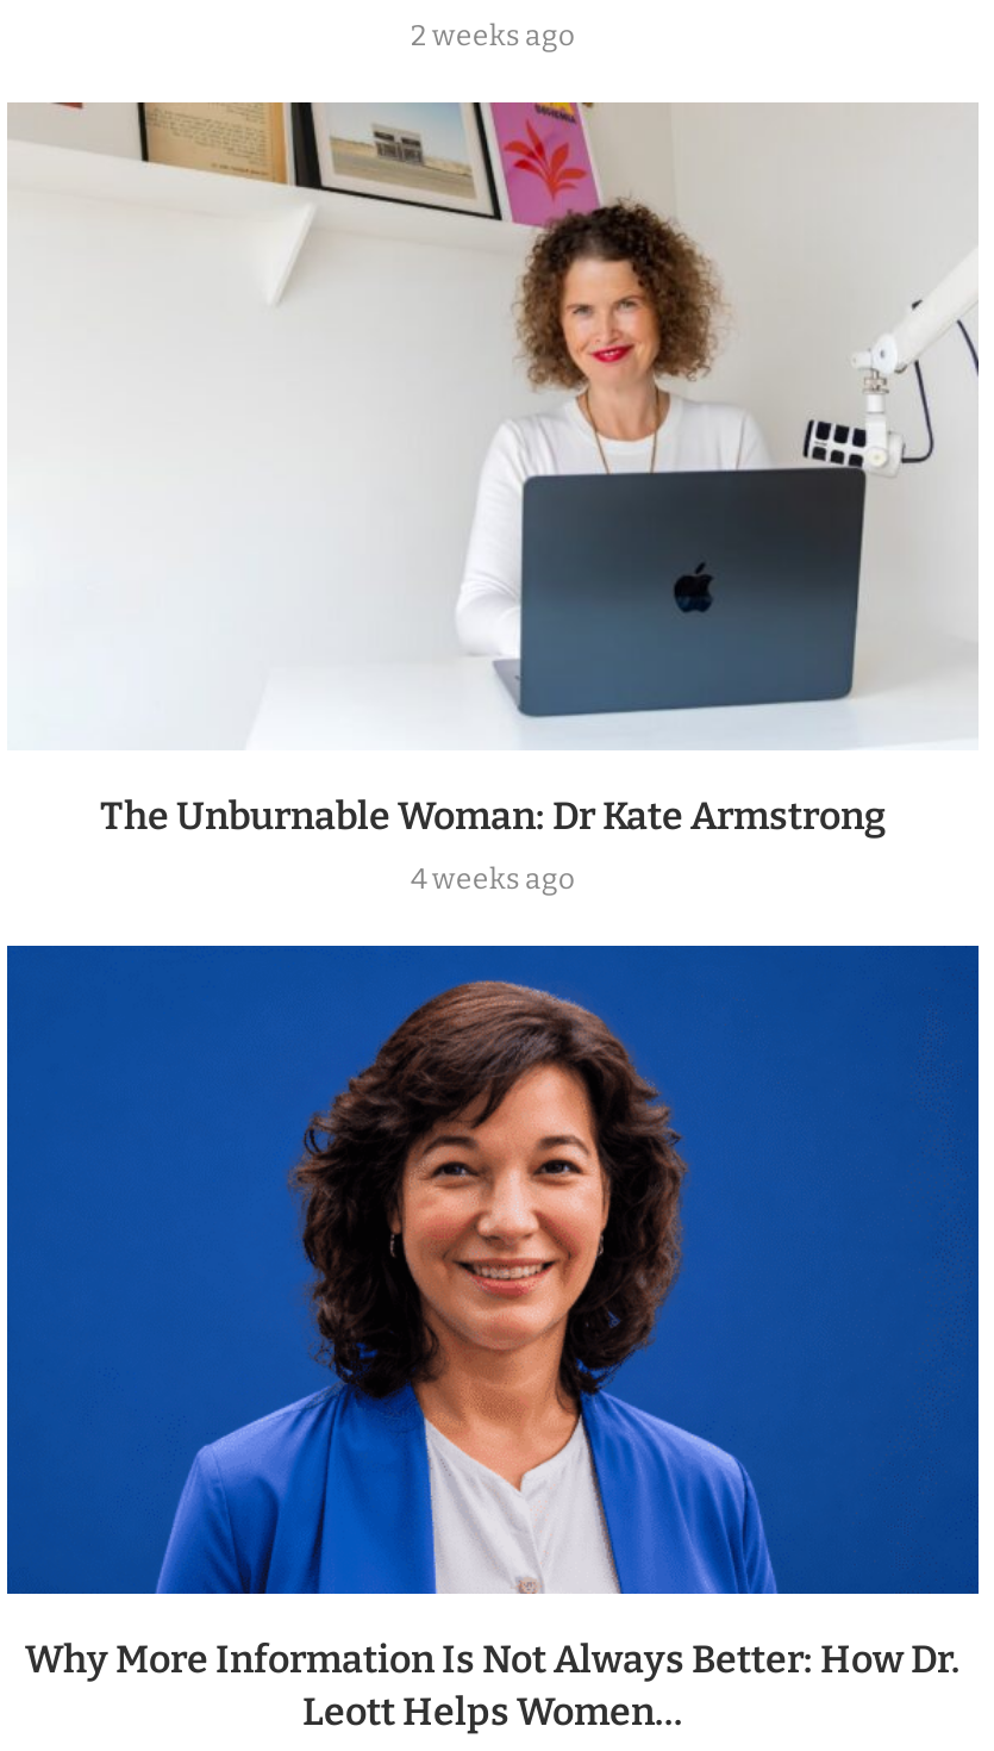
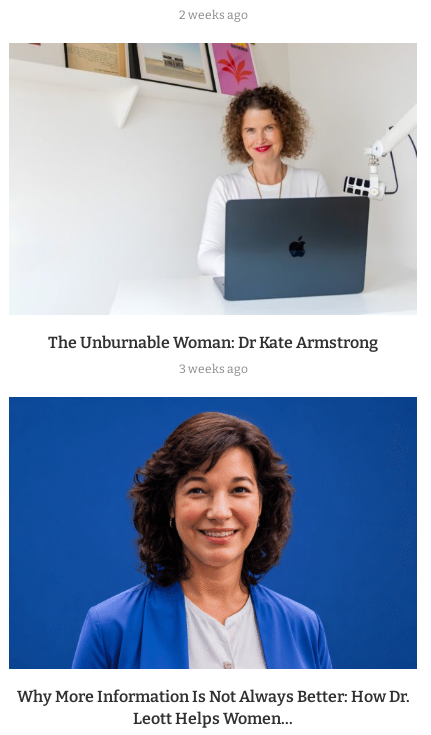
[411,862,575,895] 4 weeks ago -> [178,362,247,376] 3 weeks ago

